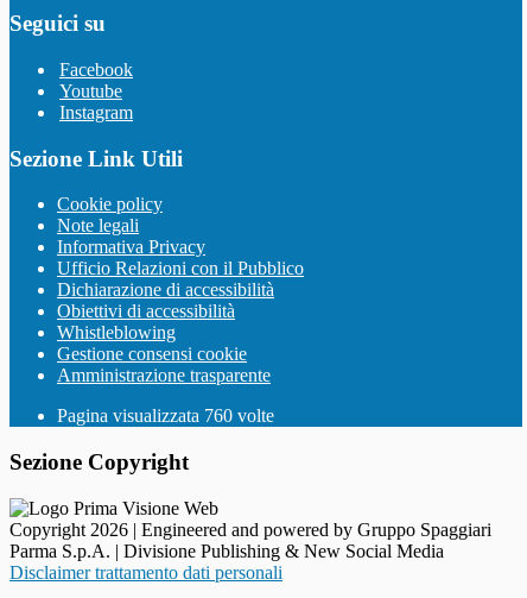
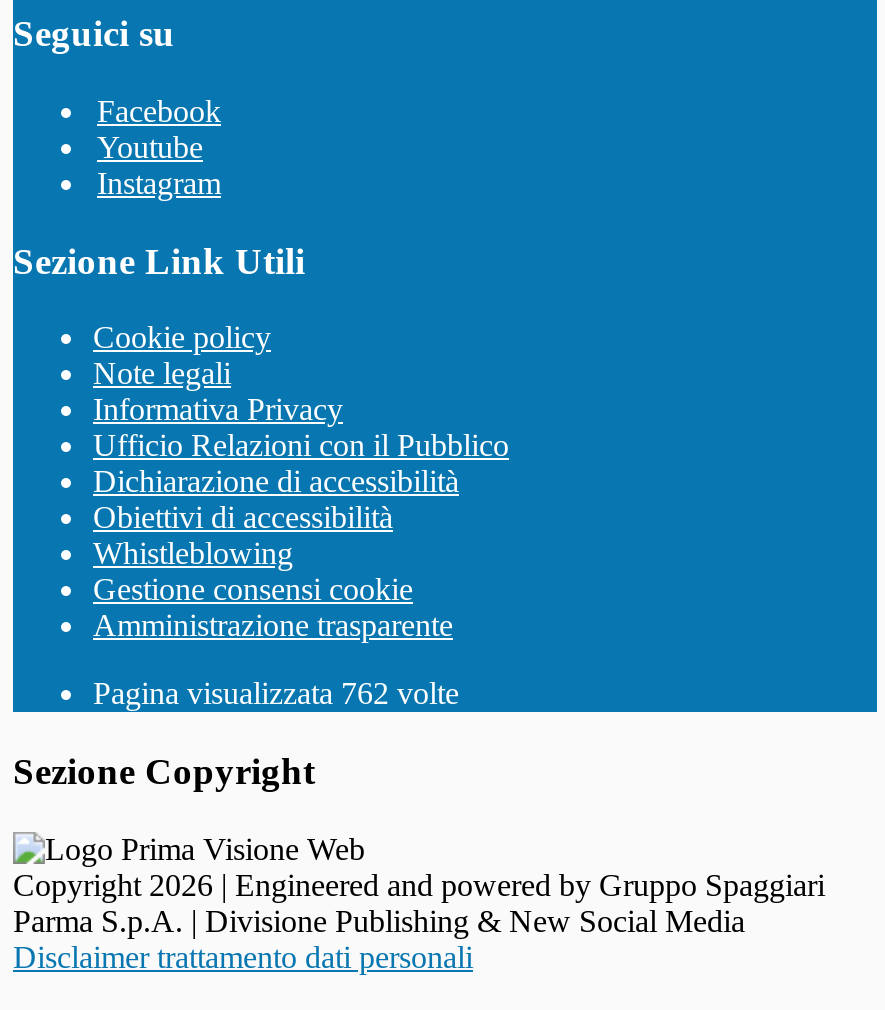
[57,406,274,426] Pagina visualizzata 760 volte -> [93,677,459,711] Pagina visualizzata 762 volte

